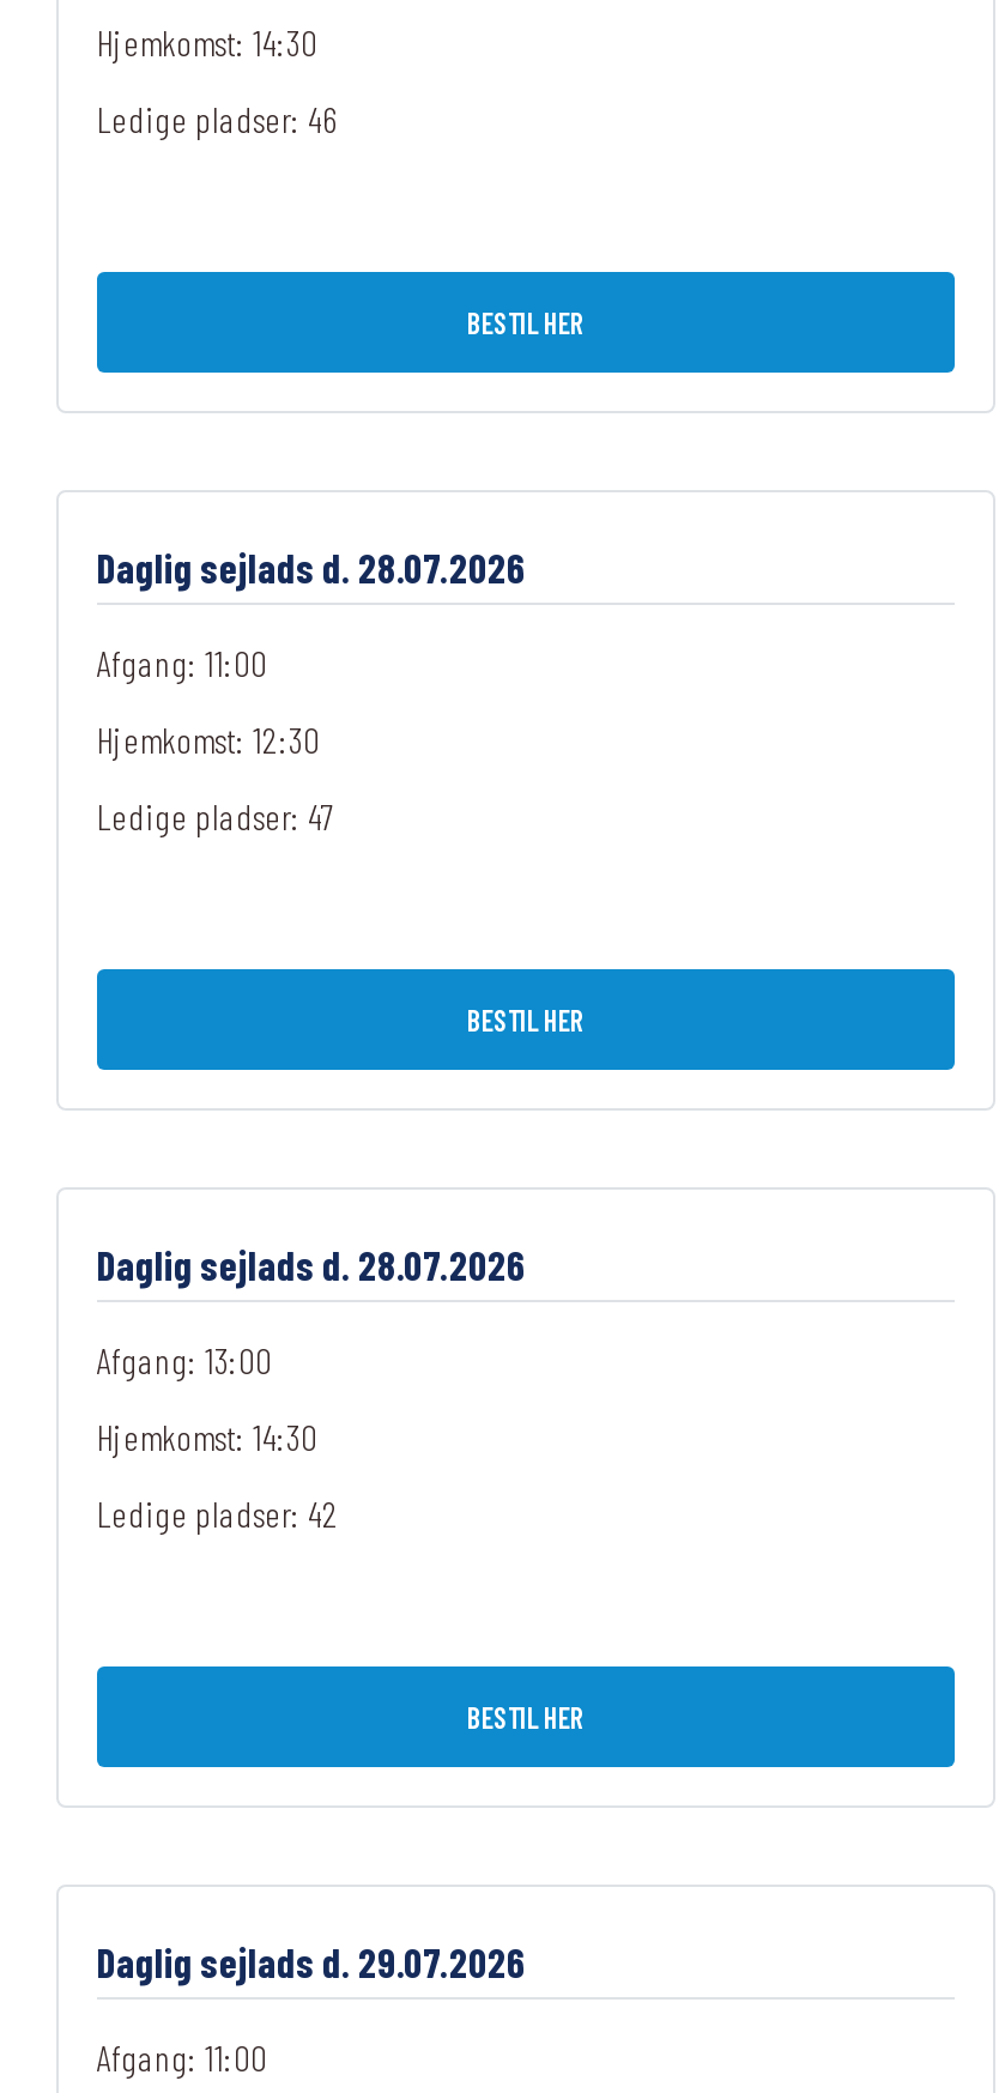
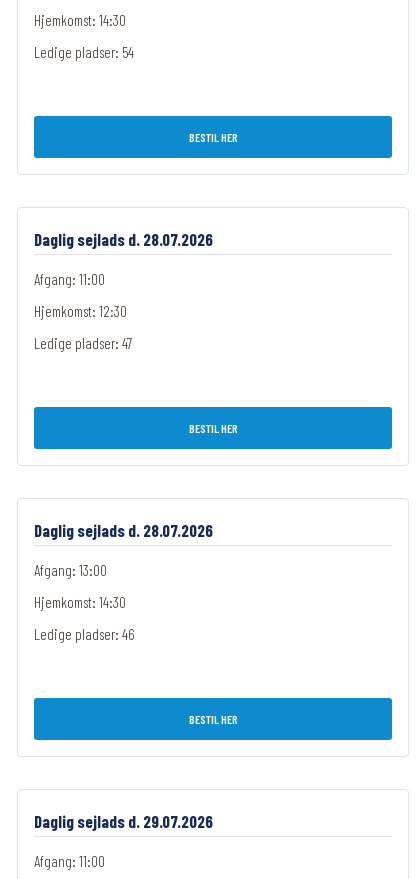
none -> [34,43,134,61] Ledige pladser: 54
moved [97,97,337,140] -> [34,625,134,643]: Ledige pladser: 46
[97,1492,339,1535] Ledige pladser: 42 -> none

